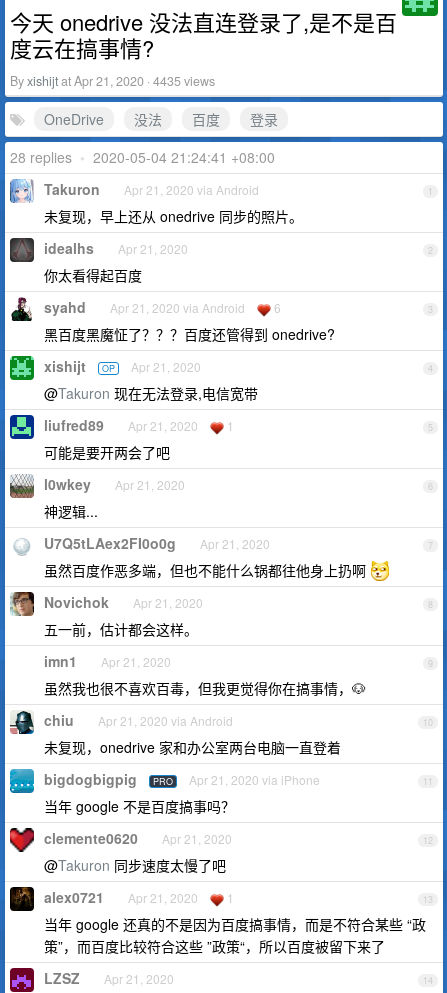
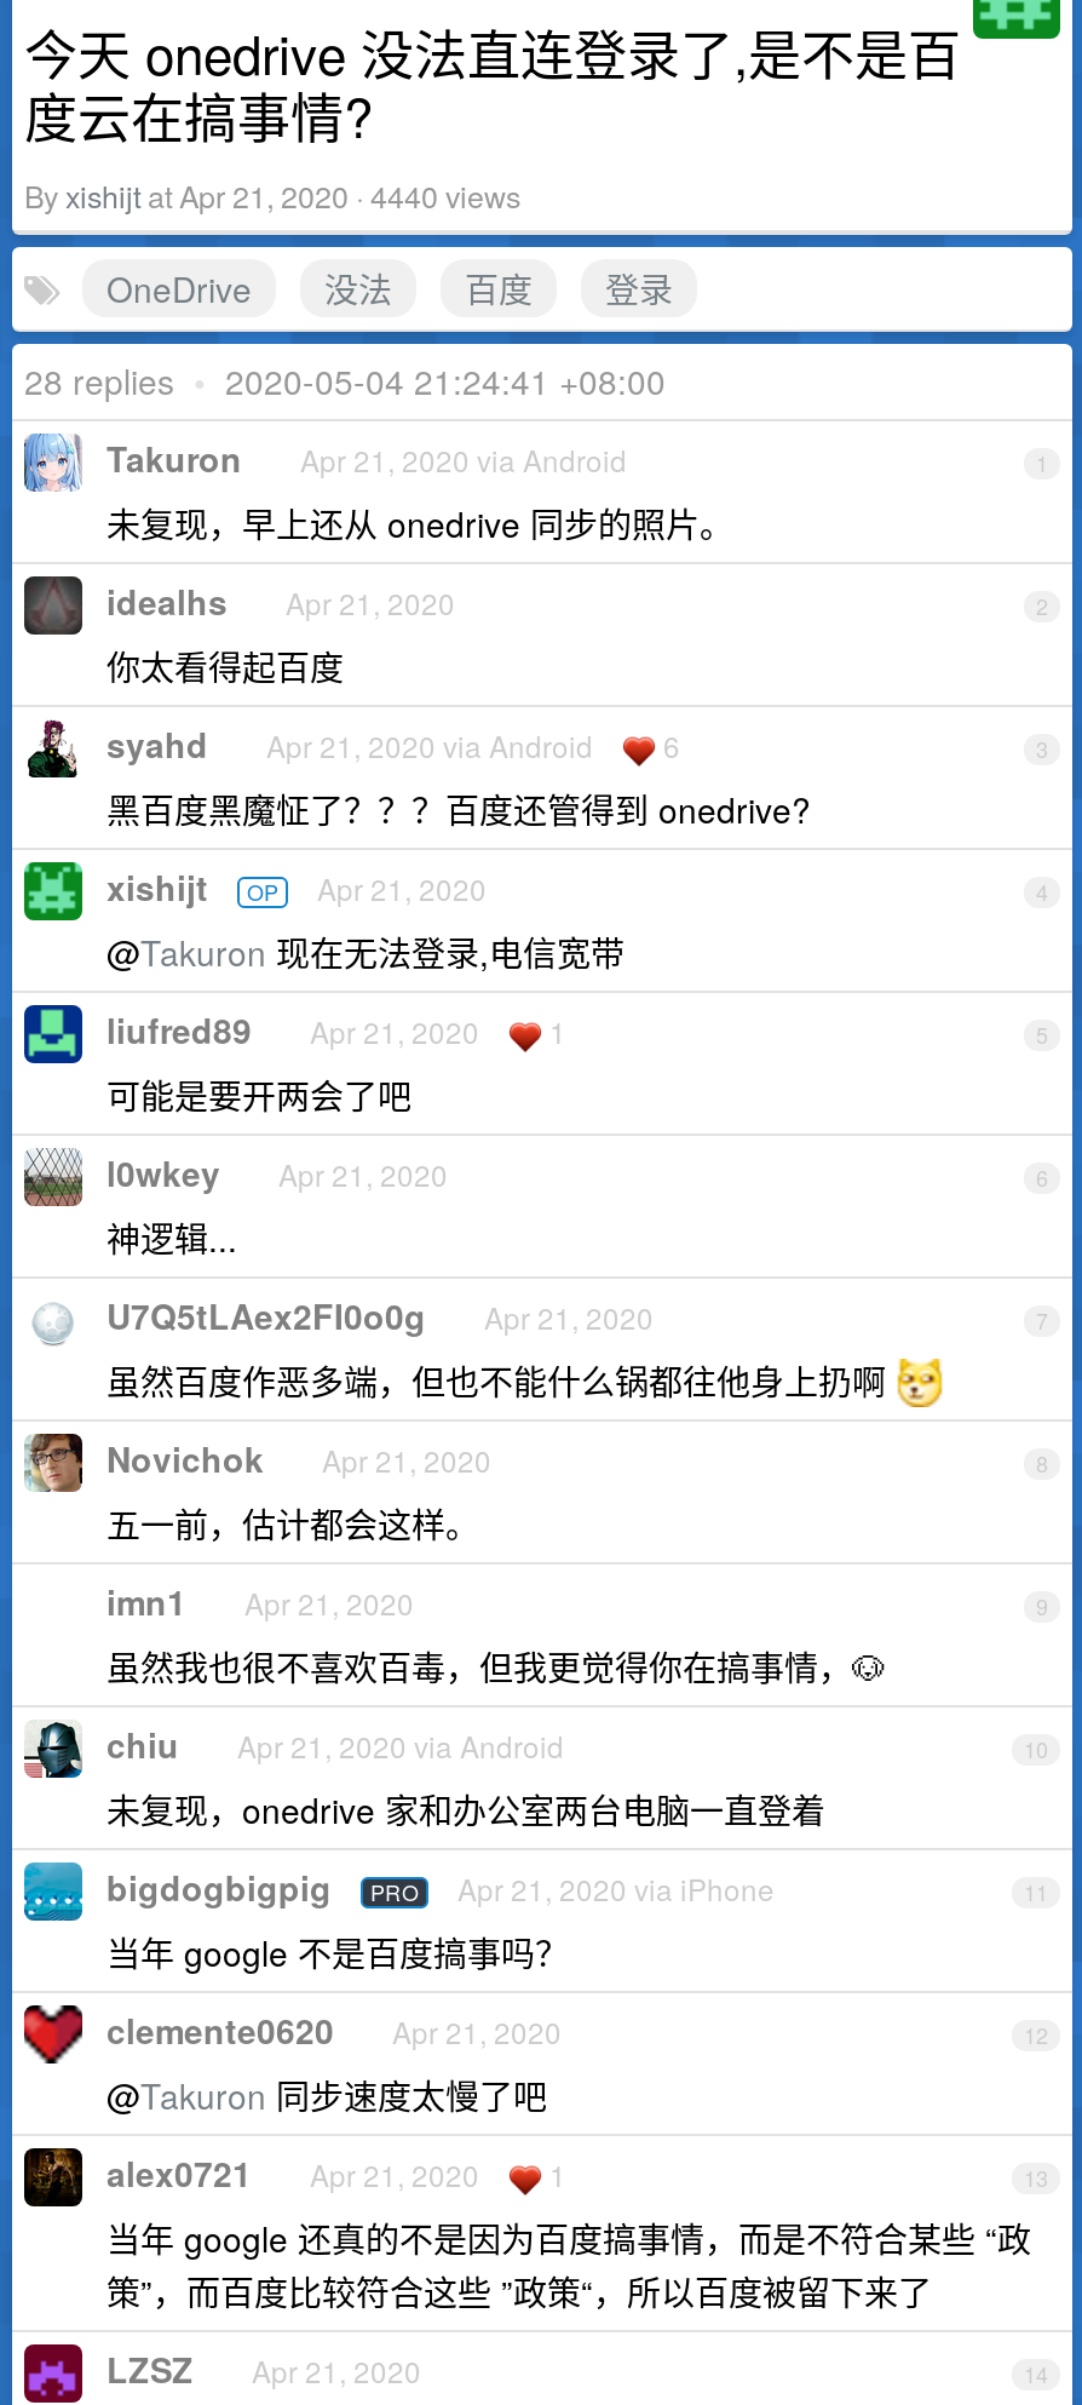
[10,72,215,90] By xishijt at Apr 21, 2020 · 4435 views -> [24,174,520,218] By xishijt at Apr 21, 2020 · 4440 views

